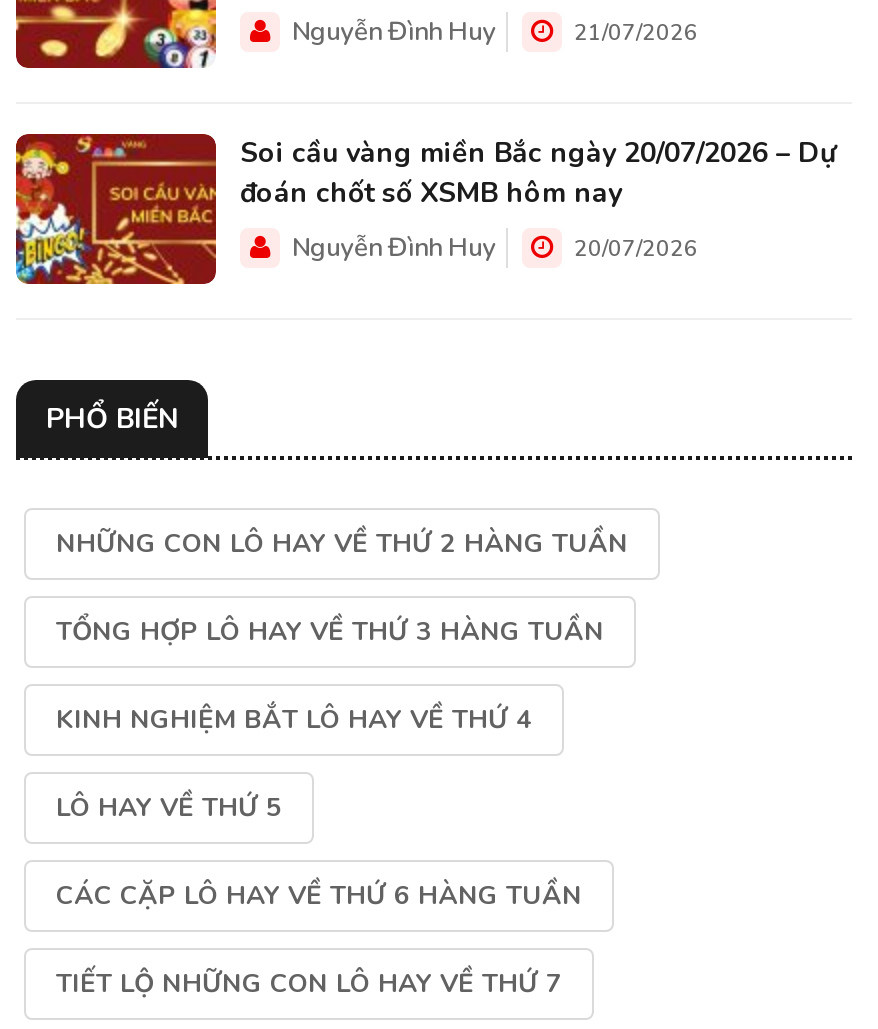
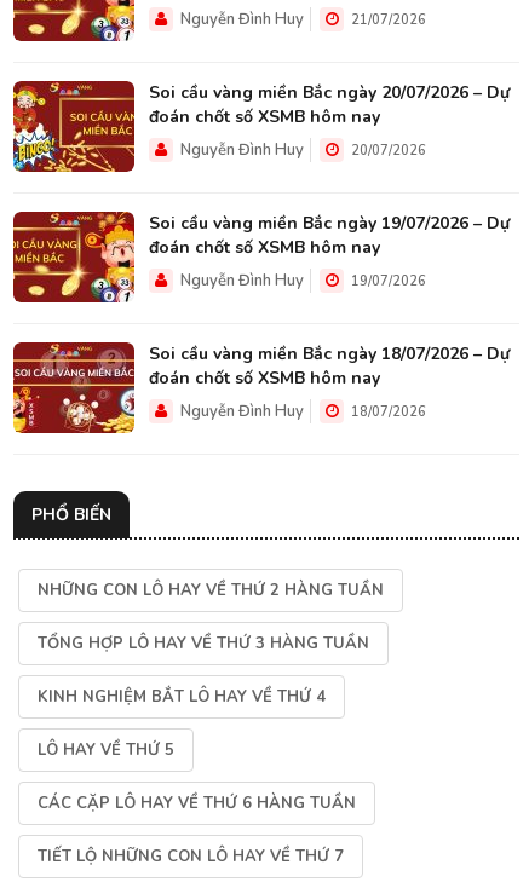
none -> [12,211,510,422] [image] | Soi cầu vàng miền Bắc ngày 19/07/2026 – Dự | đoán chốt số XSMB hôm nay | Nguyễn Đình Huy | 19/07/2026 | Soi cầu vàng miền Bắc ngày 18/07/2026 – Dự | đoán chốt số XSMB hôm nay | Nguyễn Đình Huy | 18/07/2026
none -> [12,348,136,434] [image]

